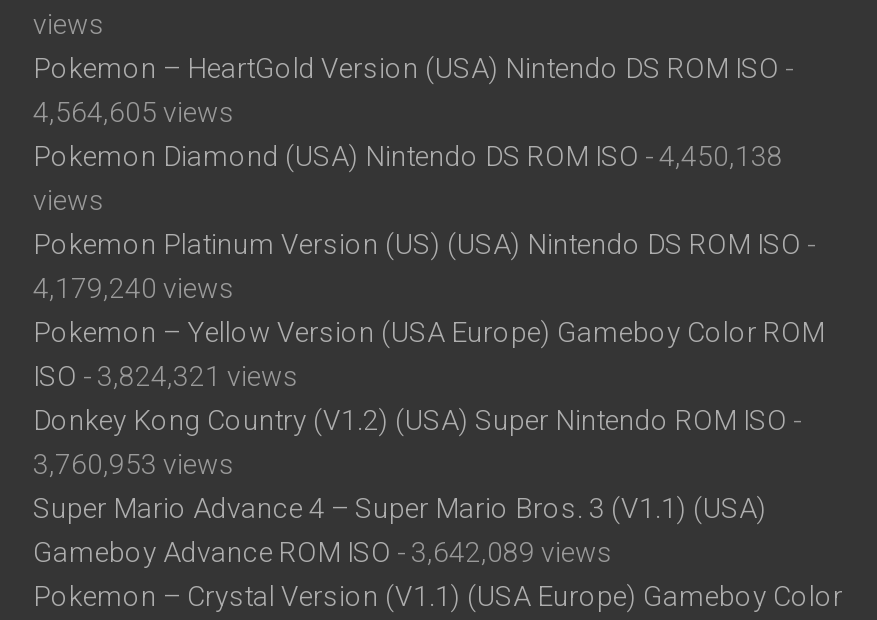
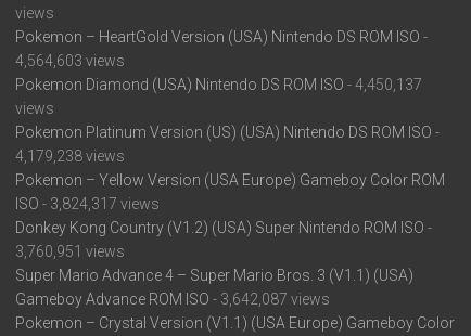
[33,96,235,128] 4,564,605 views -> [15,52,125,70] 4,564,603 views
[33,140,783,172] Pokemon Diamond (USA) Nintendo DS ROM ISO - 4,450,138 -> [15,76,422,93] Pokemon Diamond (USA) Nintendo DS ROM ISO - 4,450,137
[33,272,235,304] 4,179,240 views -> [15,148,125,165] 4,179,238 views
[33,360,299,392] ISO - 3,824,321 views -> [15,195,160,213] ISO - 3,824,317 views
[33,448,235,480] 3,760,953 views -> [15,243,125,260] 3,760,951 views
[33,536,613,568] Gameboy Advance ROM ISO - 3,642,089 views -> [15,291,330,308] Gameboy Advance ROM ISO - 3,642,087 views

